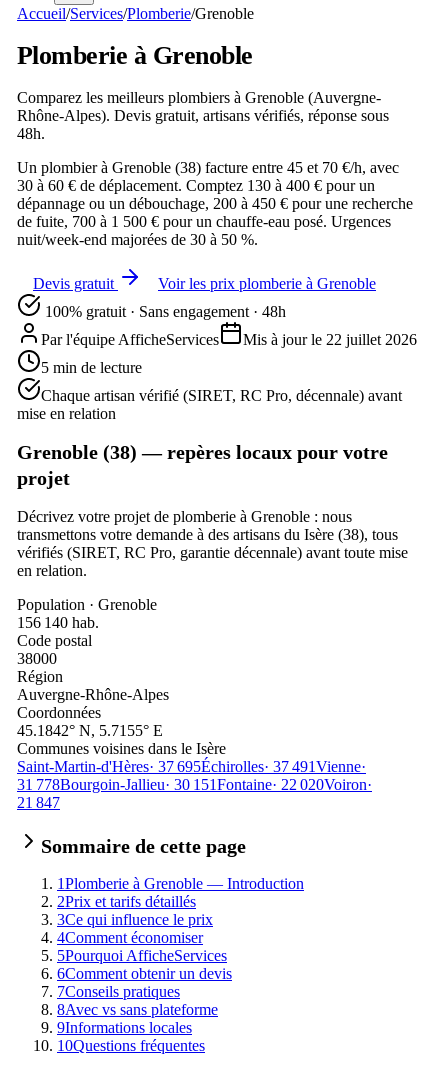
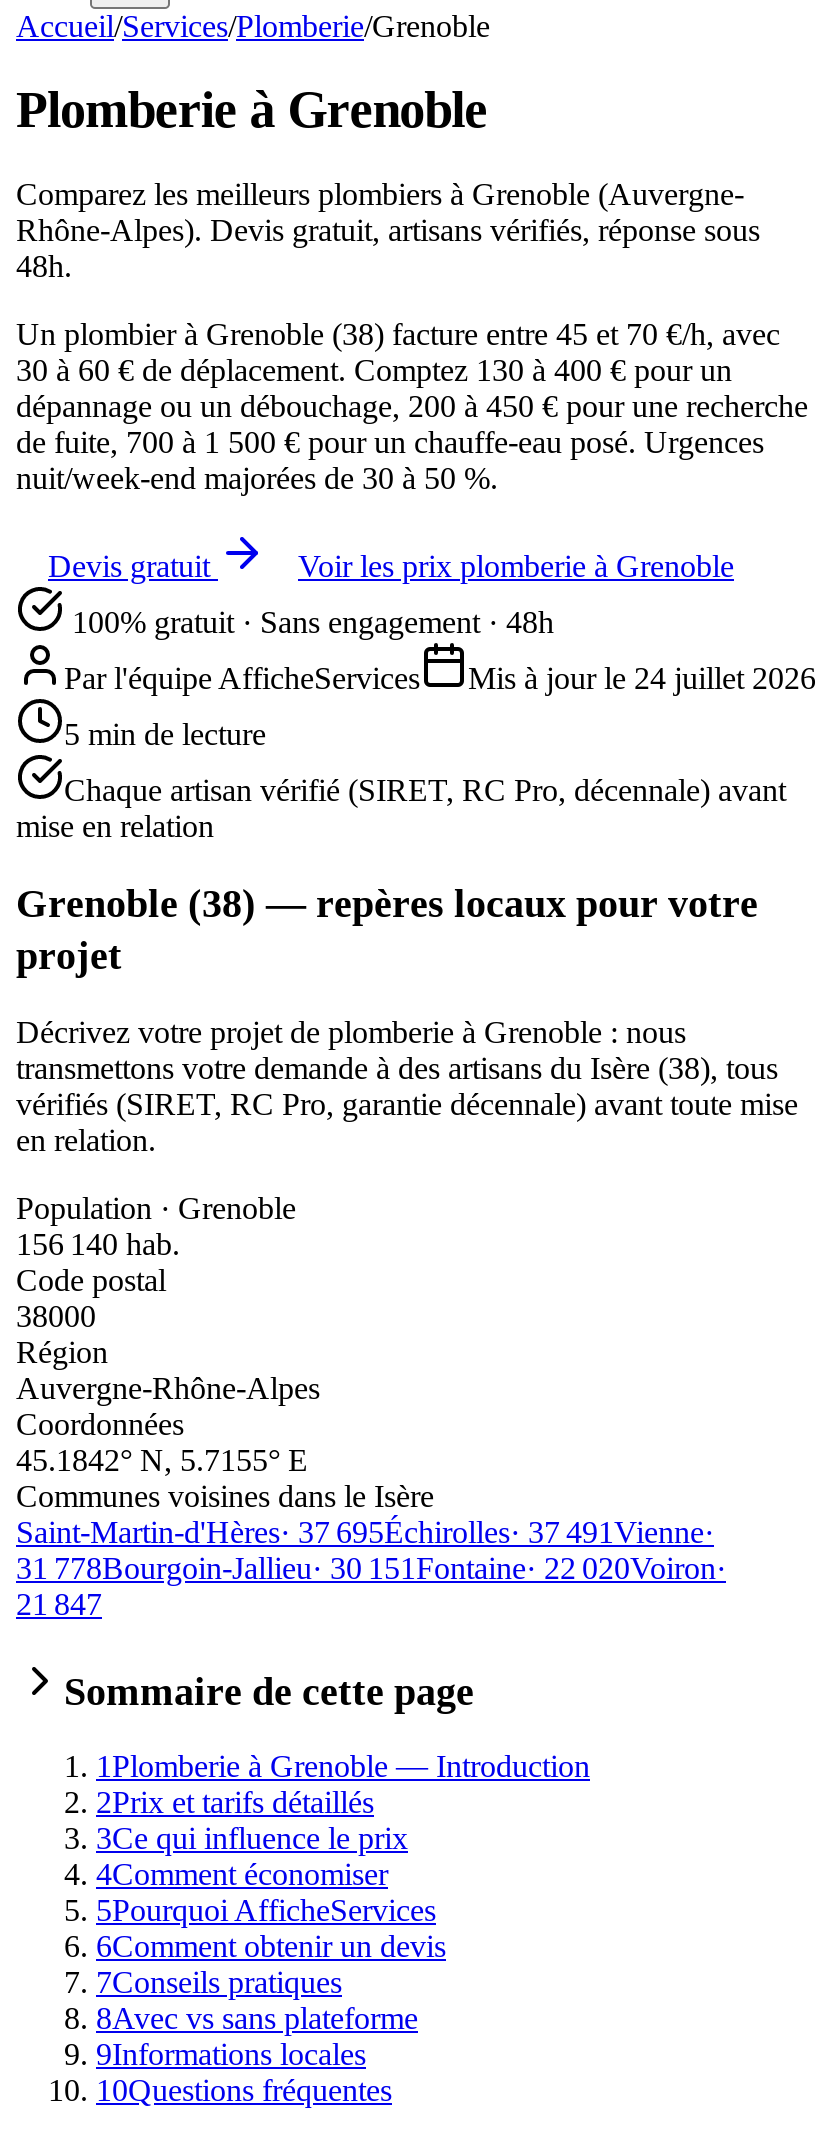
[243,331,417,348] Mis à jour le 22 juillet 2026 -> [468,661,816,695] Mis à jour le 24 juillet 2026

